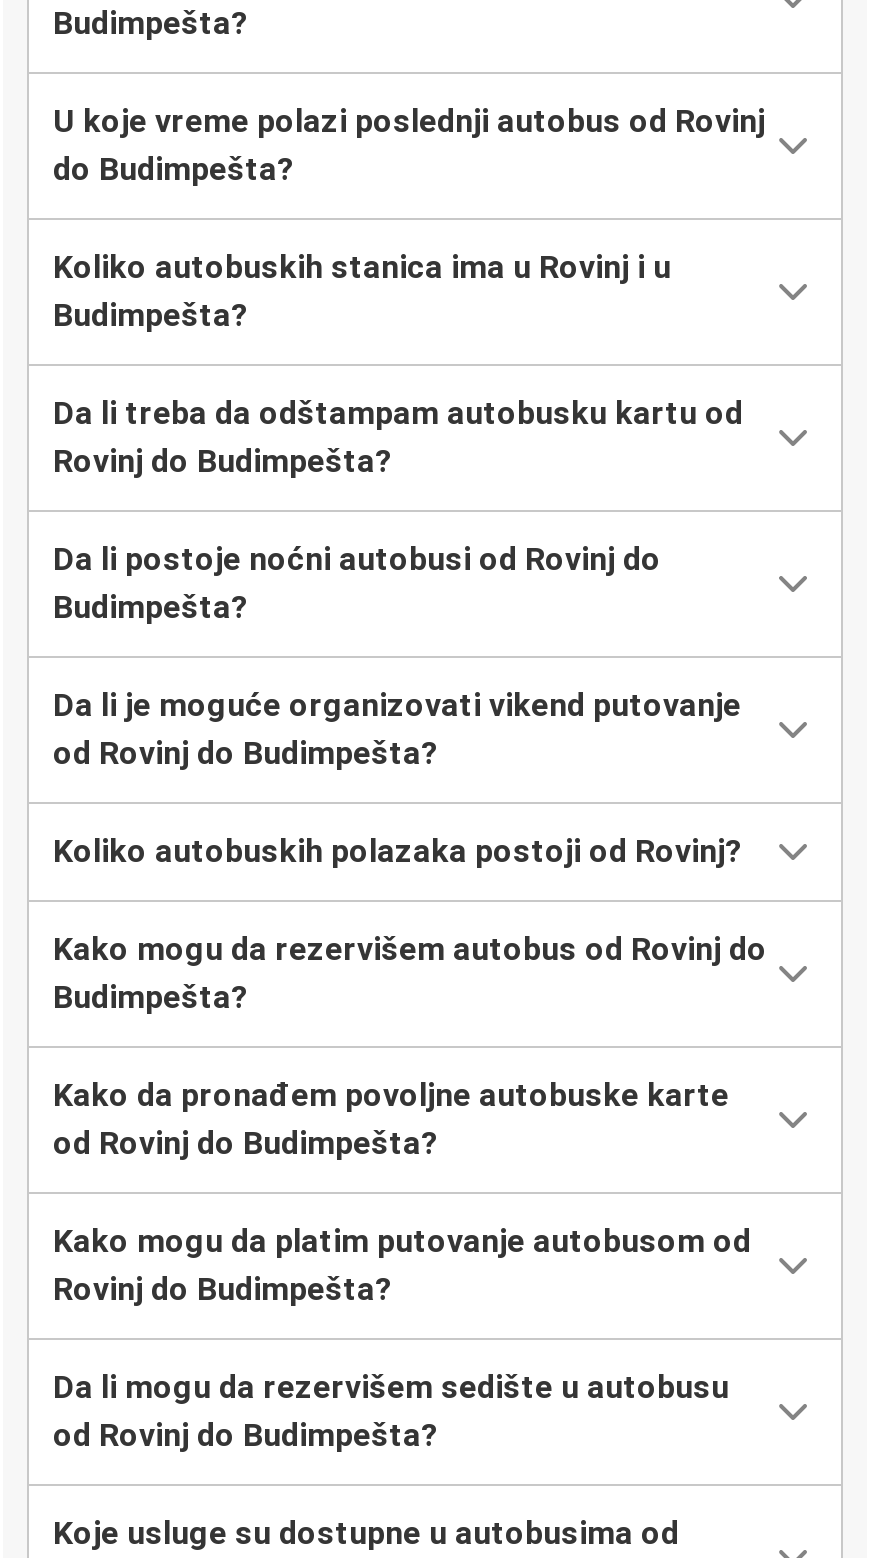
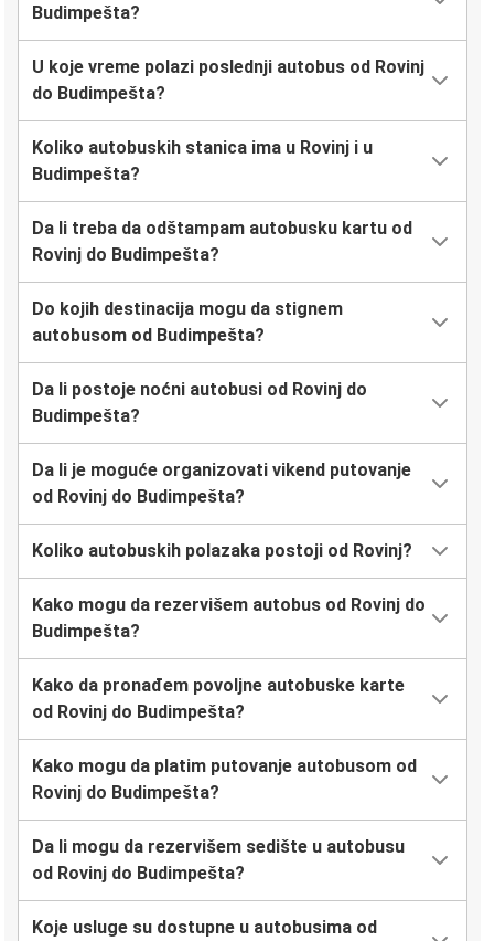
none -> [32,299,343,346] Do kojih destinacija mogu da stignem | autobusom od Budimpešta?

